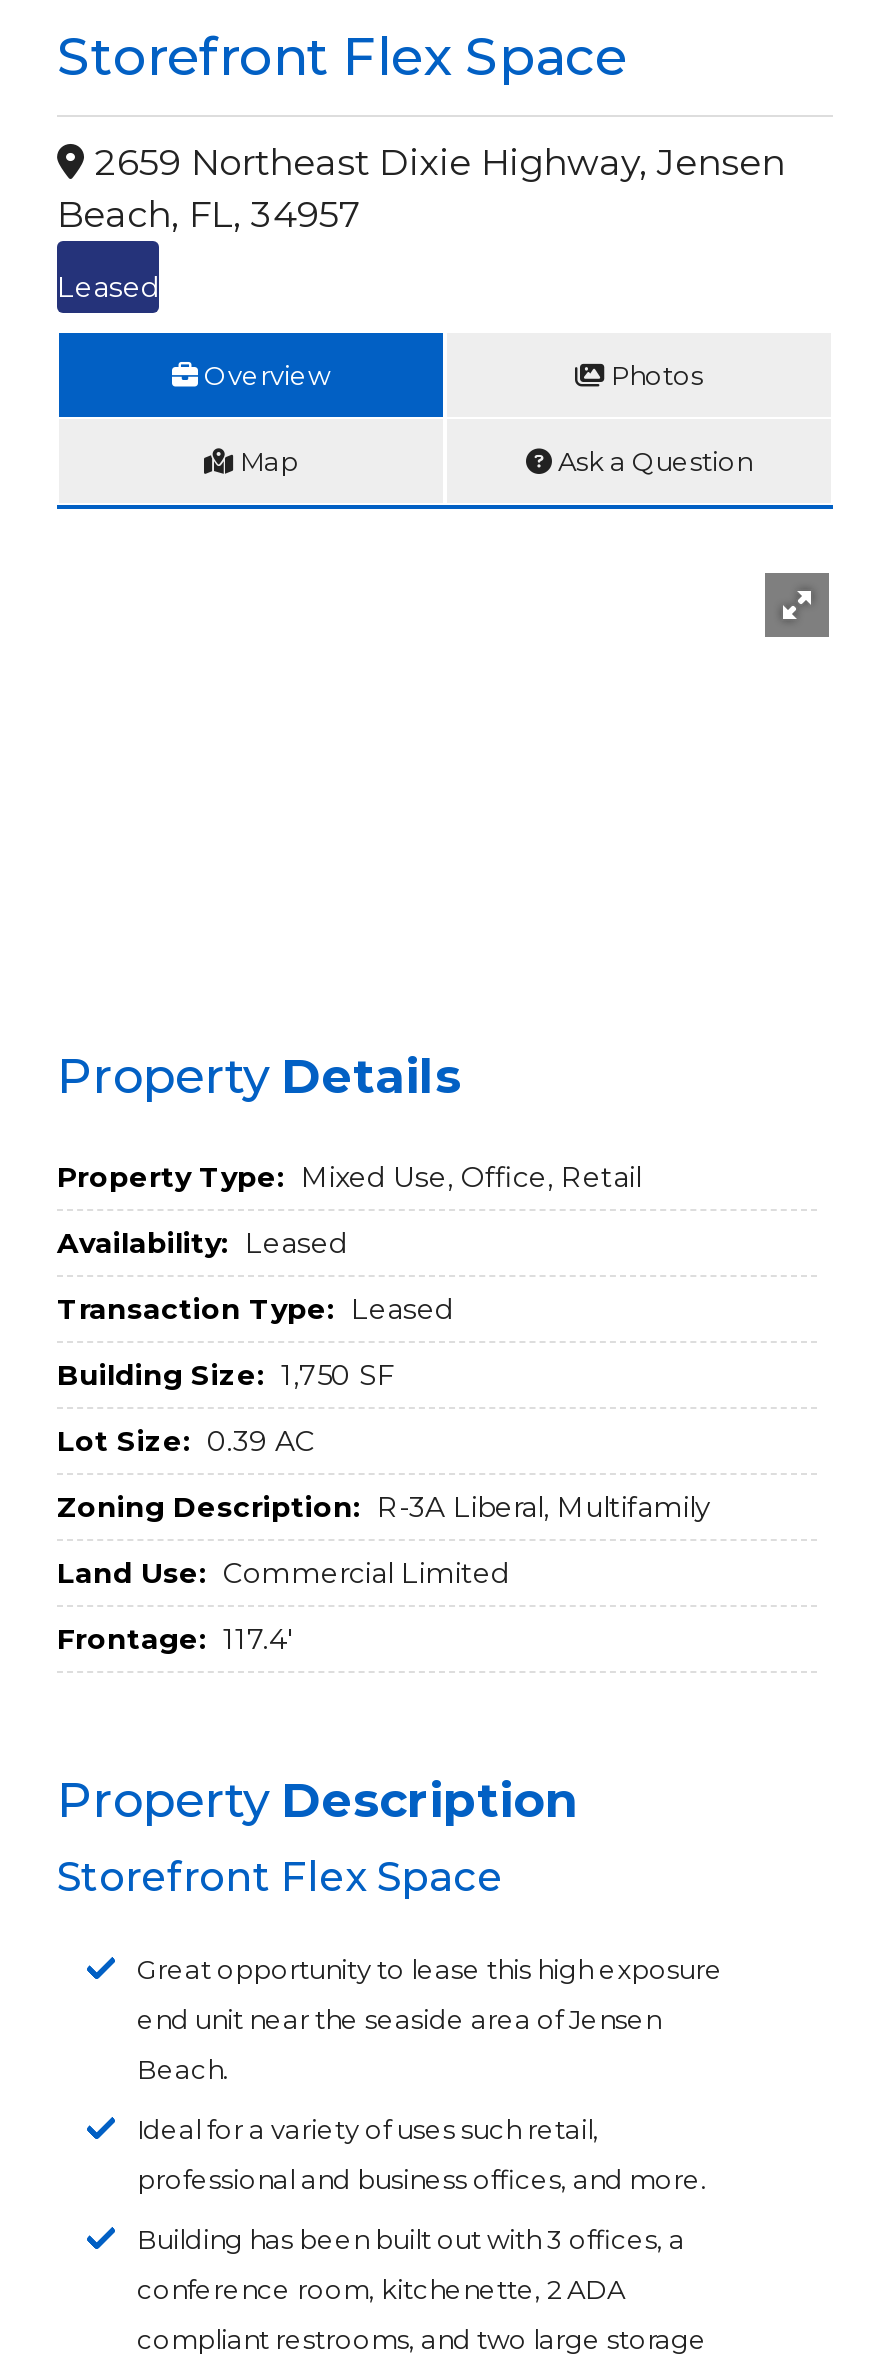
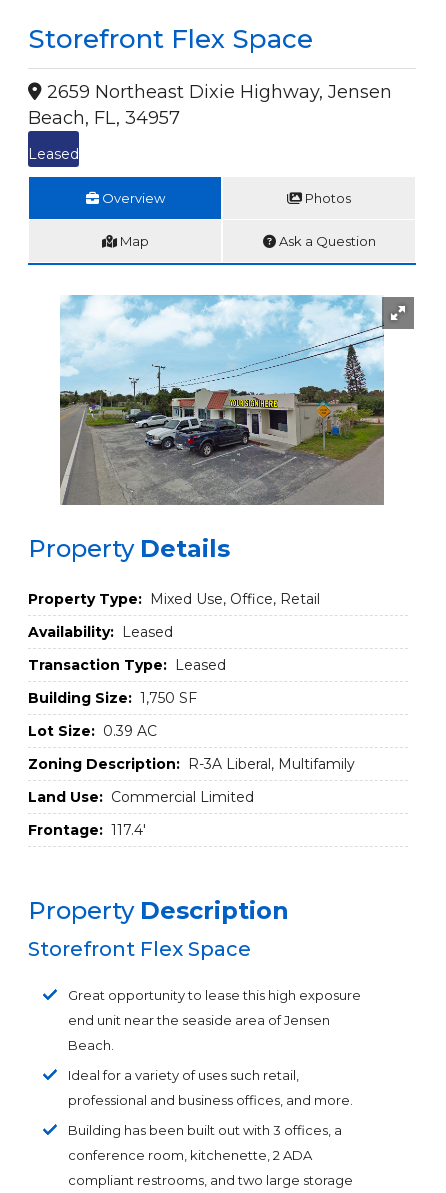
none -> [59,294,385,506] [image]

